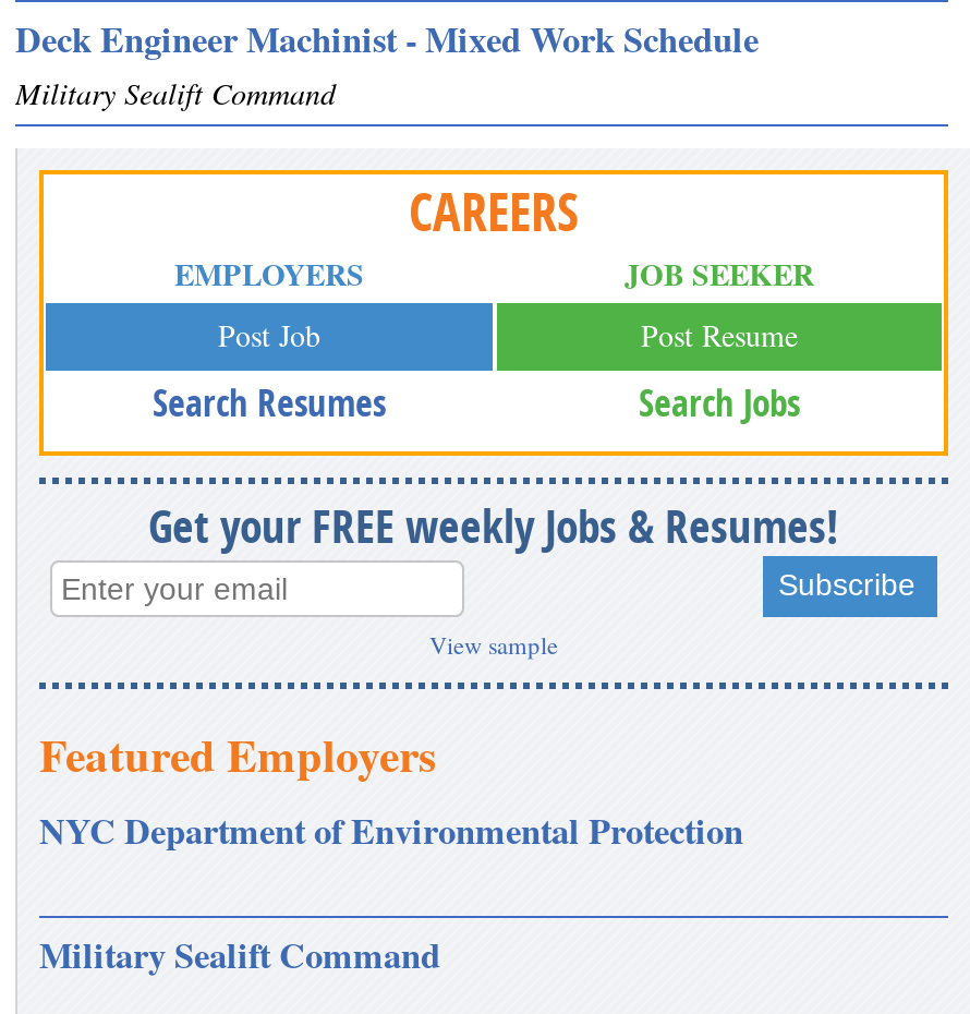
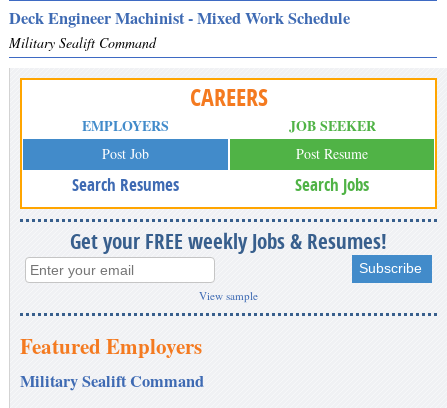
[39,804,743,857] NYC Department of Environmental Protection -> none

